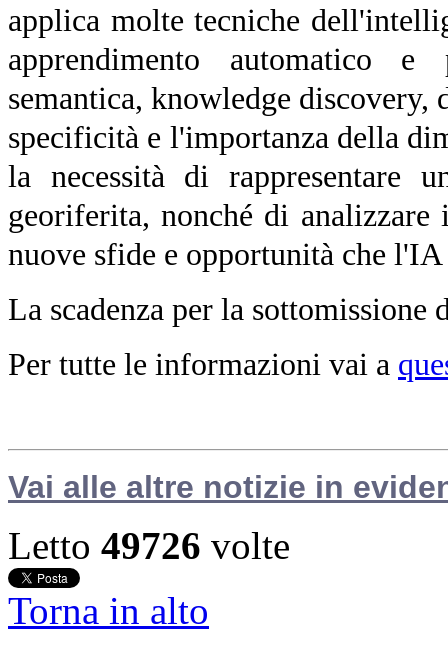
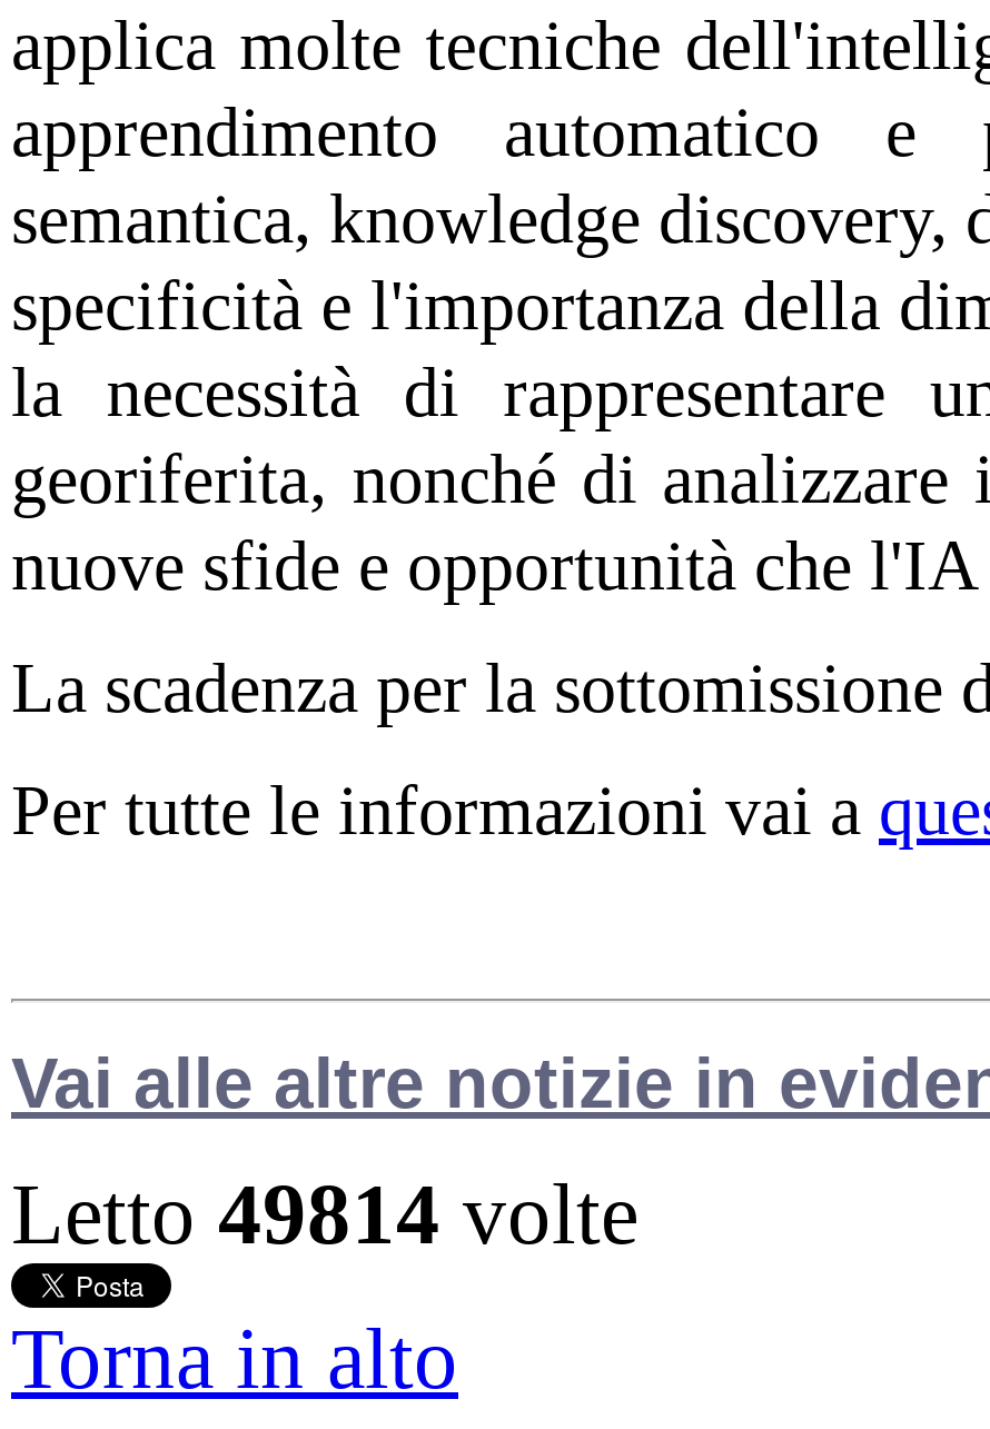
[8,524,290,567] Letto 49726 volte -> [11,1165,638,1261] Letto 49814 volte

